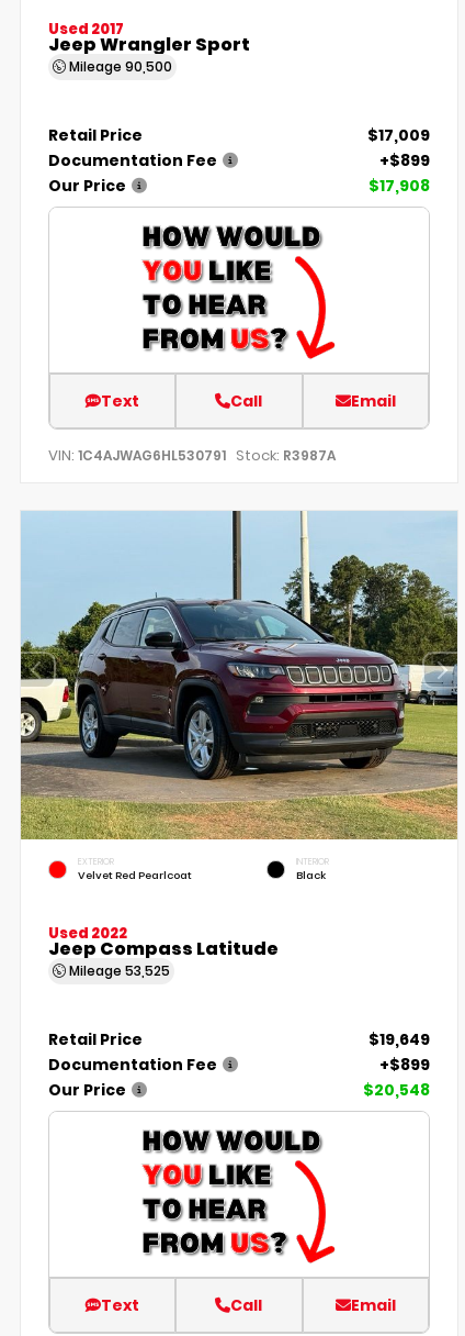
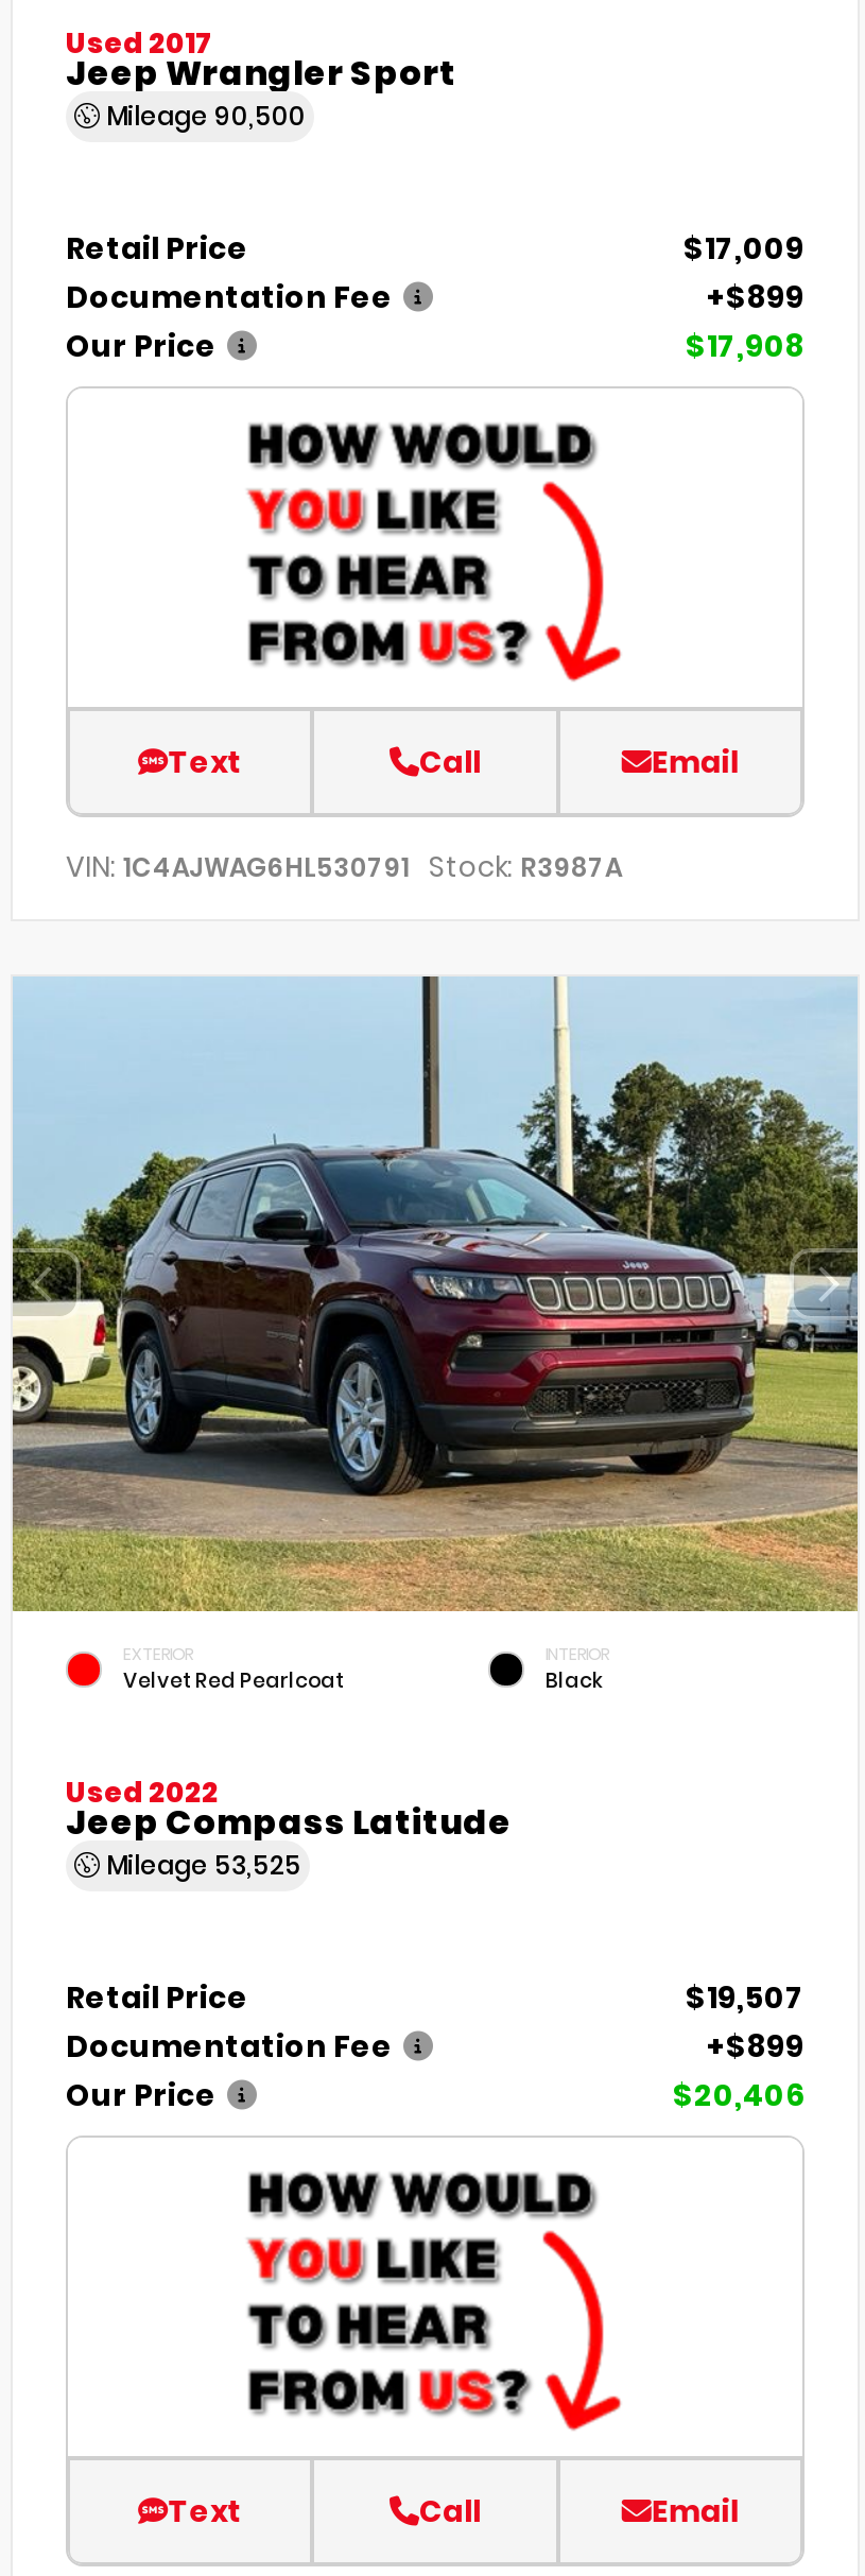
[368,1028,430,1050] $19,649 -> [686,1974,805,2017] $19,507
[363,1078,430,1100] $20,548 -> [673,2072,805,2114] $20,406

